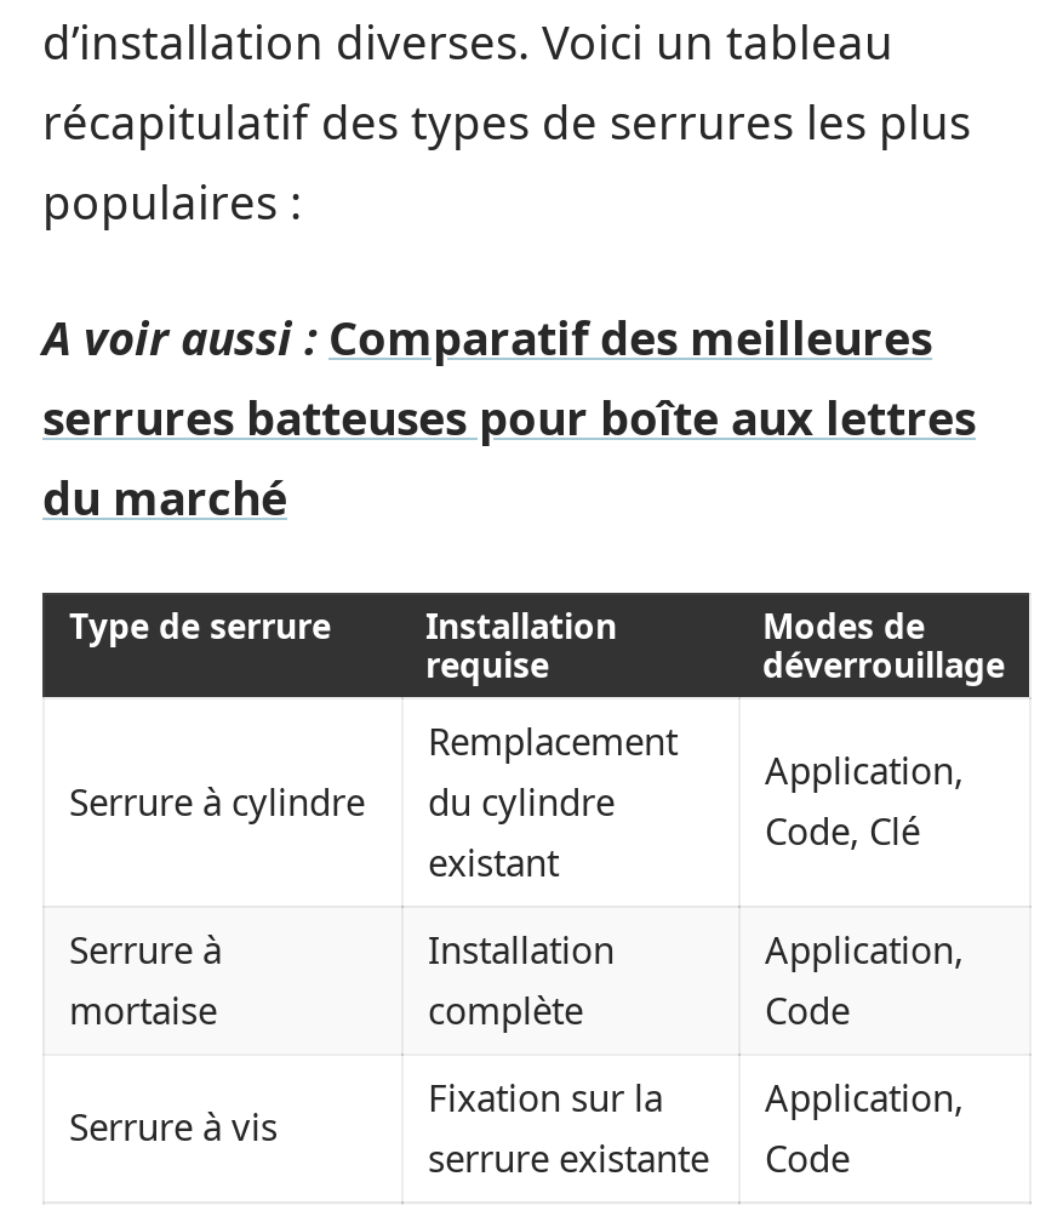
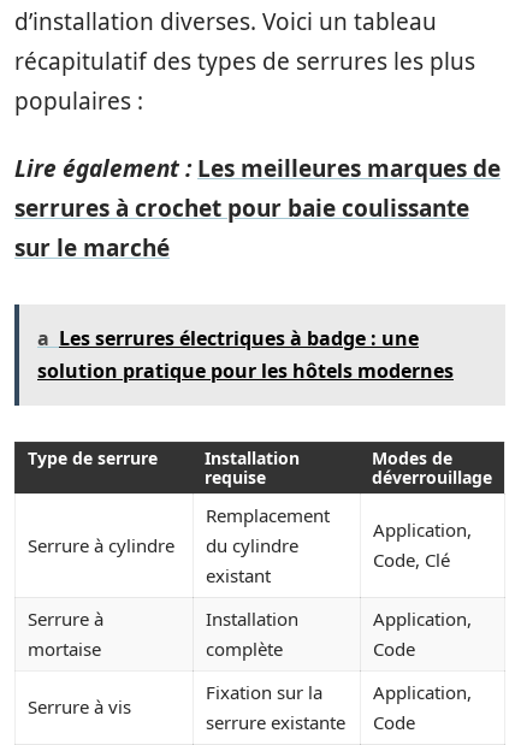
[42,306,976,529] A voir aussi : Comparatif des meilleures | serrures batteuses pour boîte aux lettres | du marché -> [14,152,501,384] Lire également : Les meilleures marques de | serrures à crochet pour baie coulissante | sur le marché | a Les serrures électriques à badge : une | solution pratique pour les hôtels modernes

